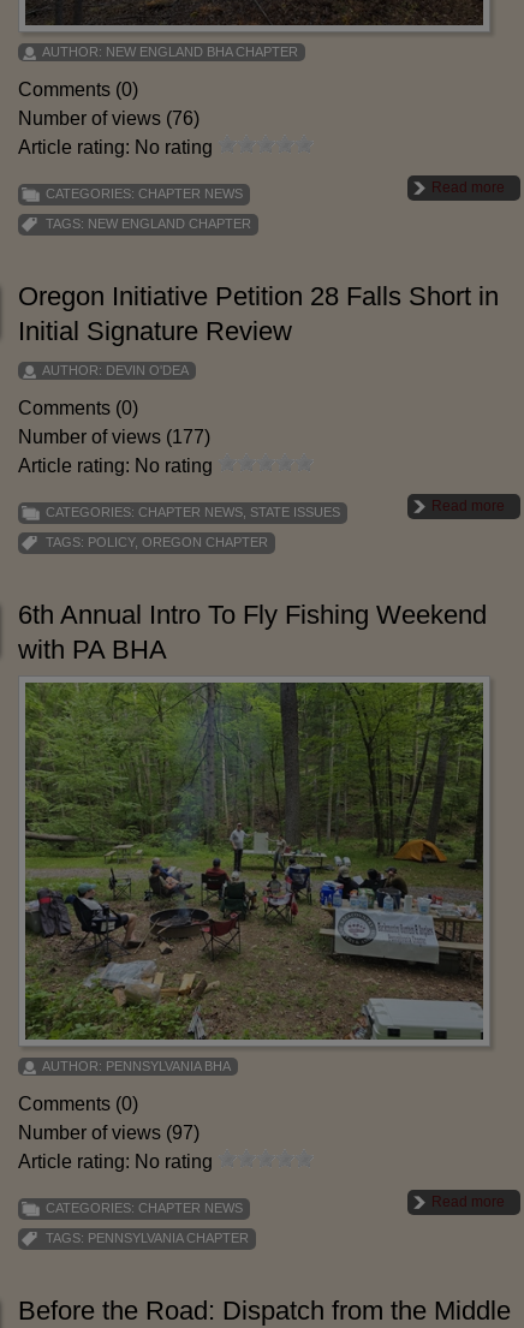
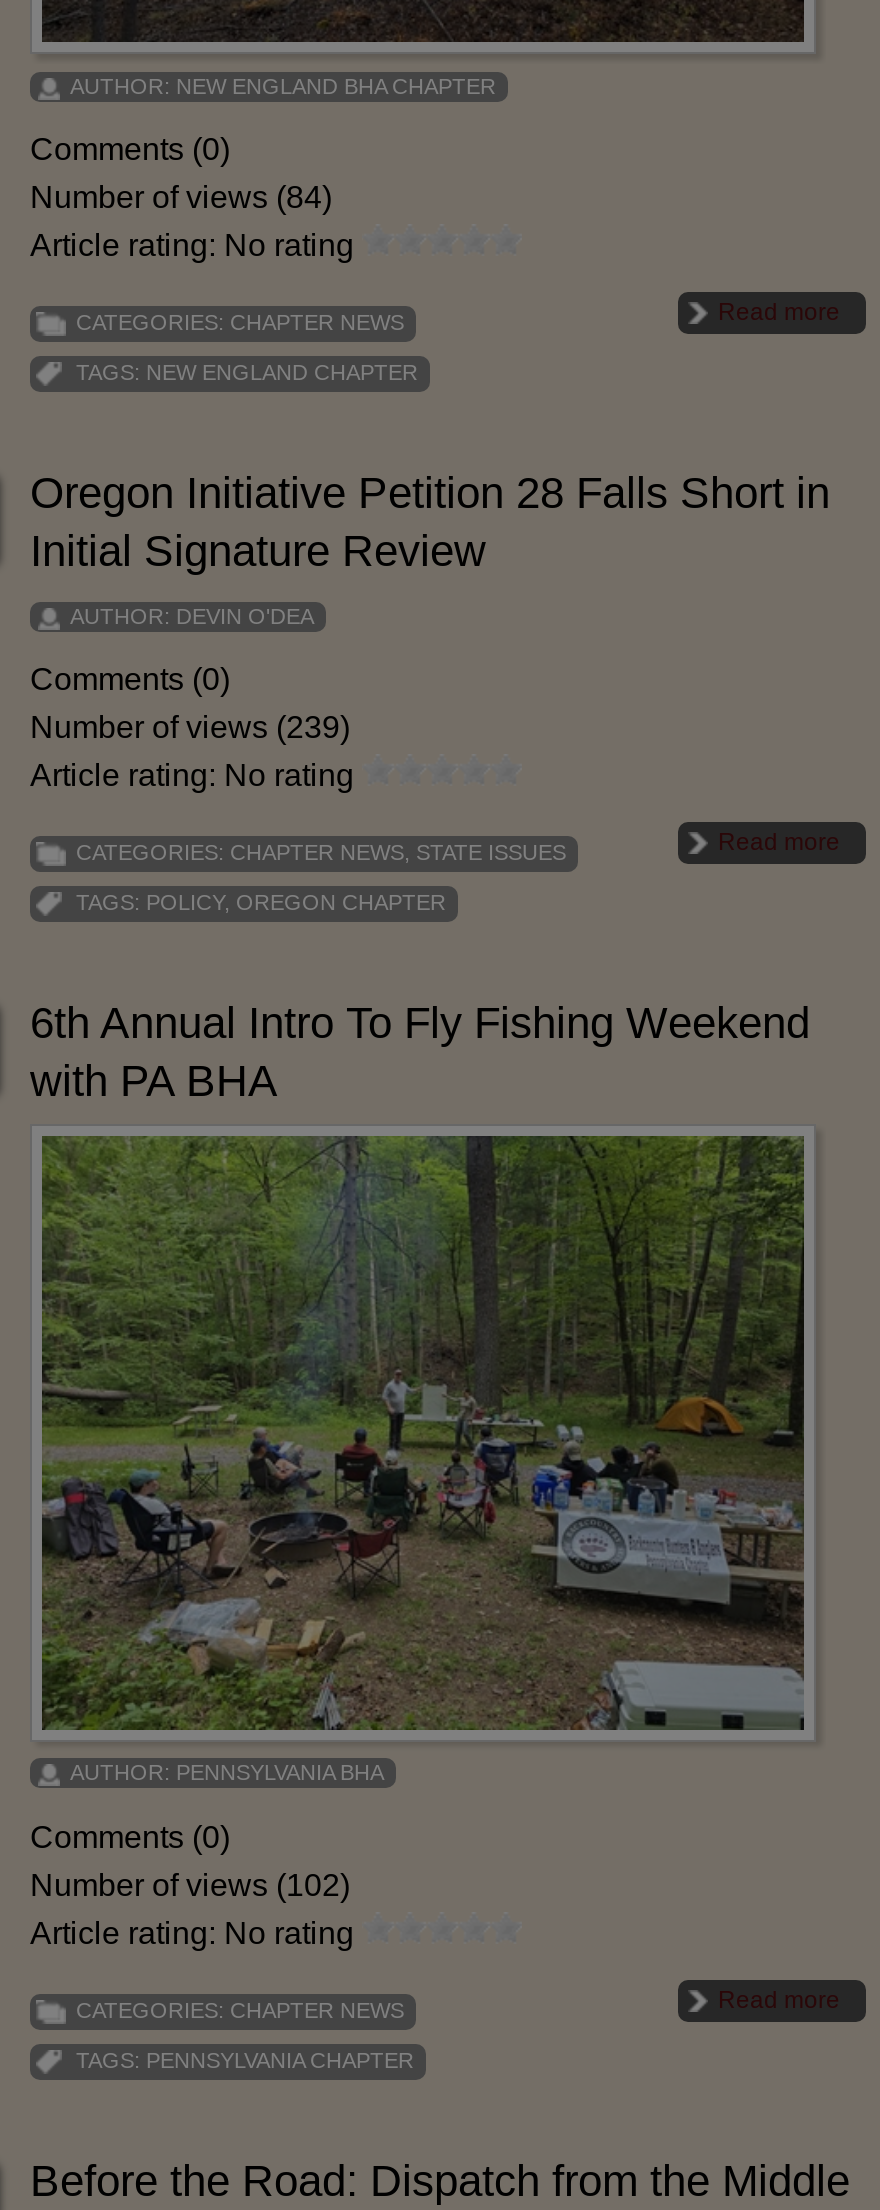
[18,109,200,129] Number of views (76) -> [30,181,332,215] Number of views (84)
[18,427,210,447] Number of views (177) -> [30,711,350,745] Number of views (239)
[18,1122,200,1142] Number of views (97) -> [30,1867,350,1901] Number of views (102)

